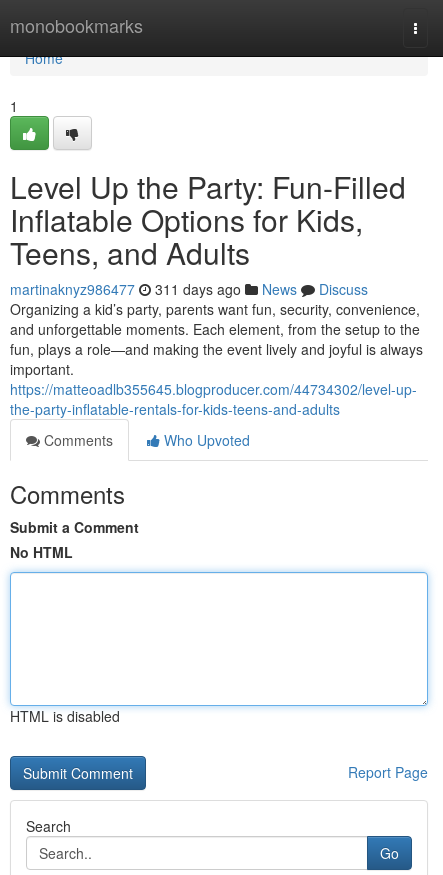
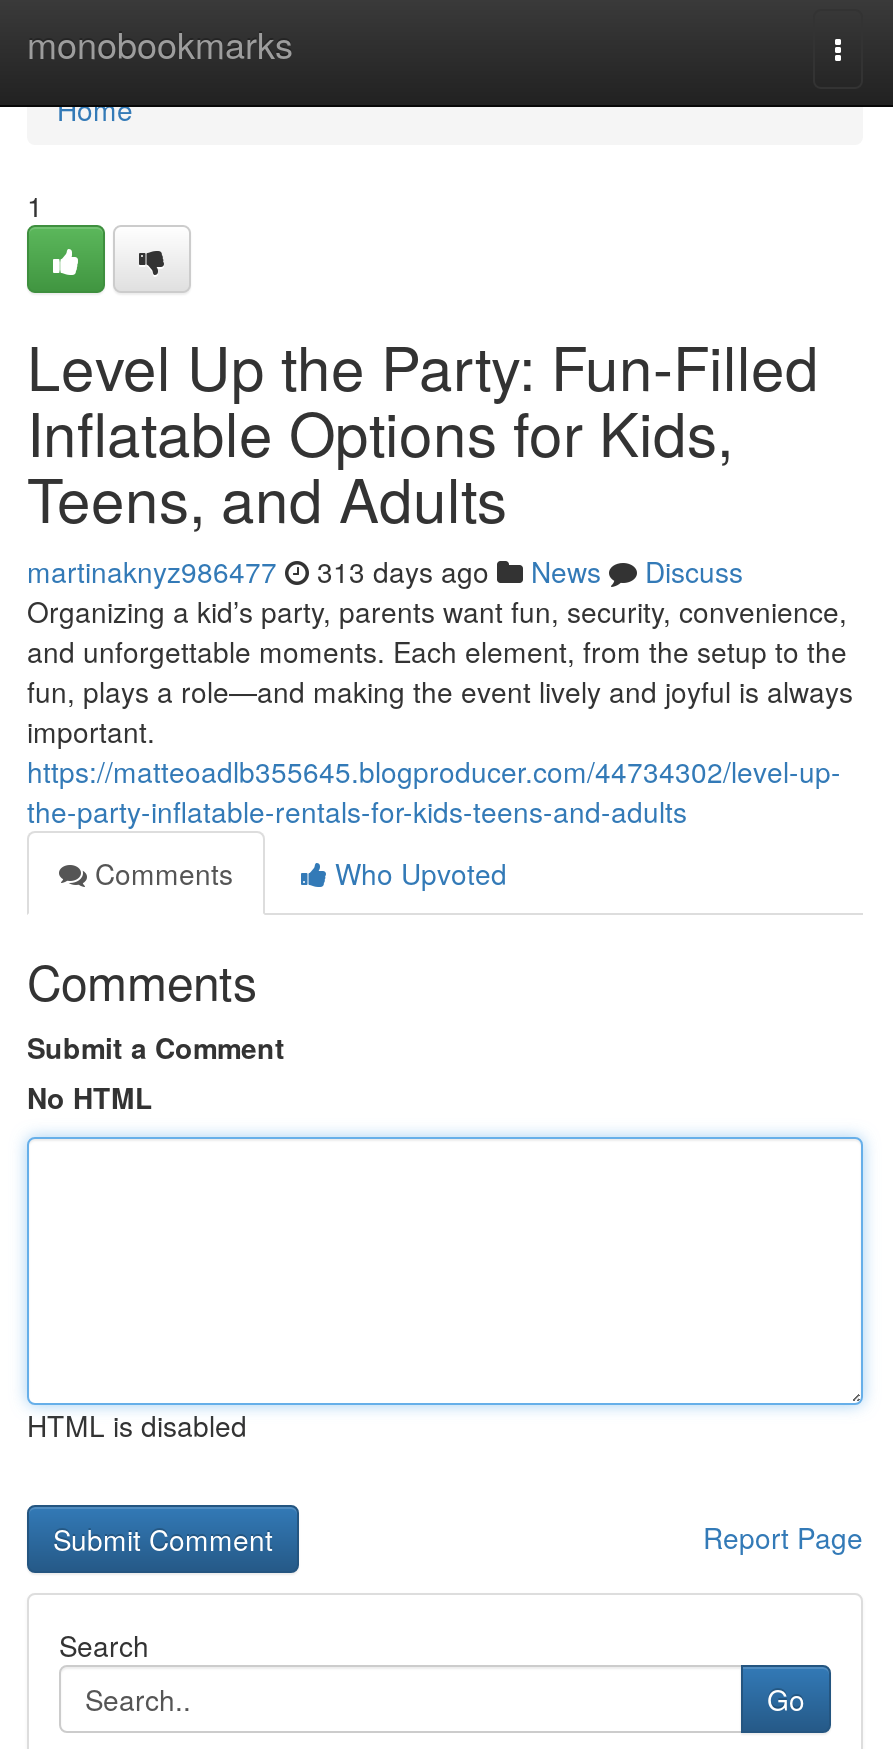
[10,279,368,299] martinaknyz986477 311 days ago News Discuss -> [27,551,743,591] martinaknyz986477 313 days ago News Discuss

